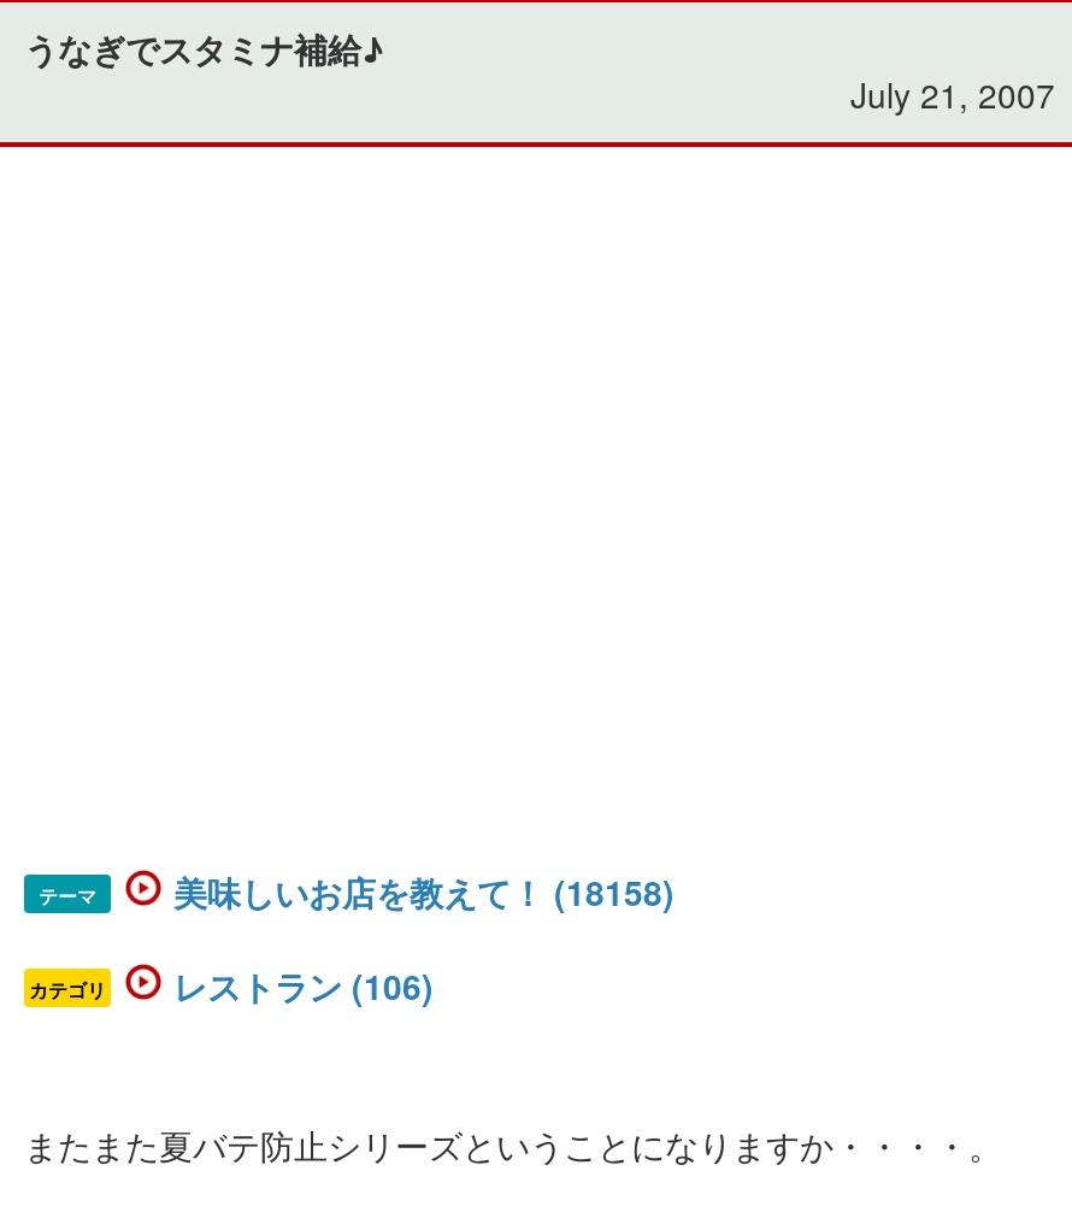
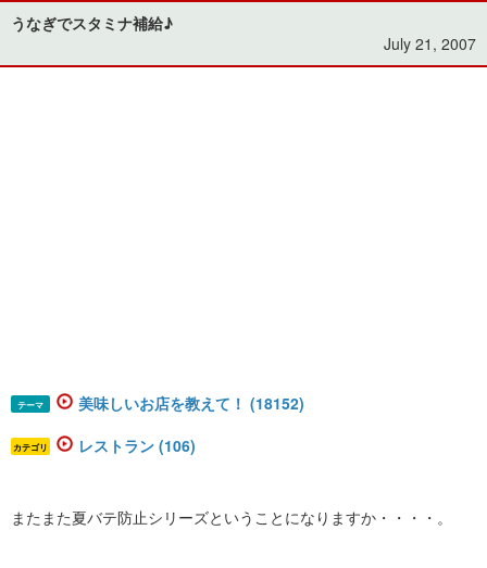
[173,867,675,915] 美味しいお店を教えて！ (18158) -> [78,392,304,414] 美味しいお店を教えて！ (18152)

